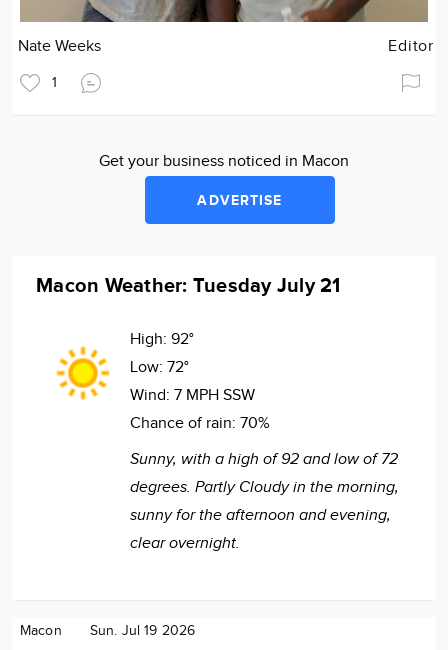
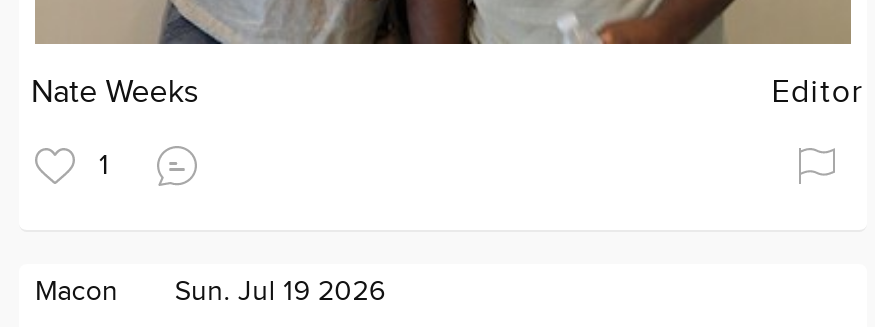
[99,152,349,209] Get your business noticed in Macon | ADVERTISE -> none
[36,274,399,553] [image] | Macon Weather: Tuesday July 21 | High: 92° | Low: 72° | Wind: 7 MPH SSW | Chance of rain: 70% | Sunny, with a high of 92 and low of 72 | degrees. Partly Cloudy in the morning, | sunny for the afternoon and evening, | clear overnight. -> none

